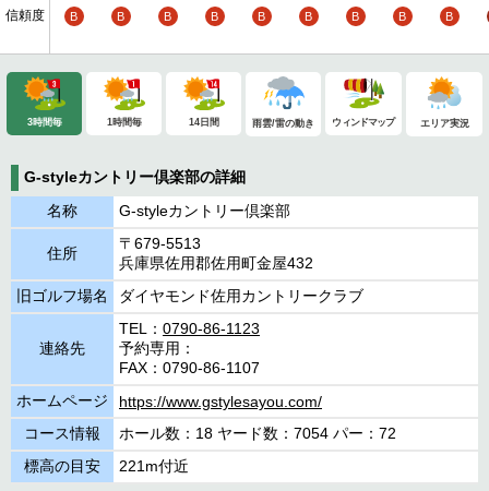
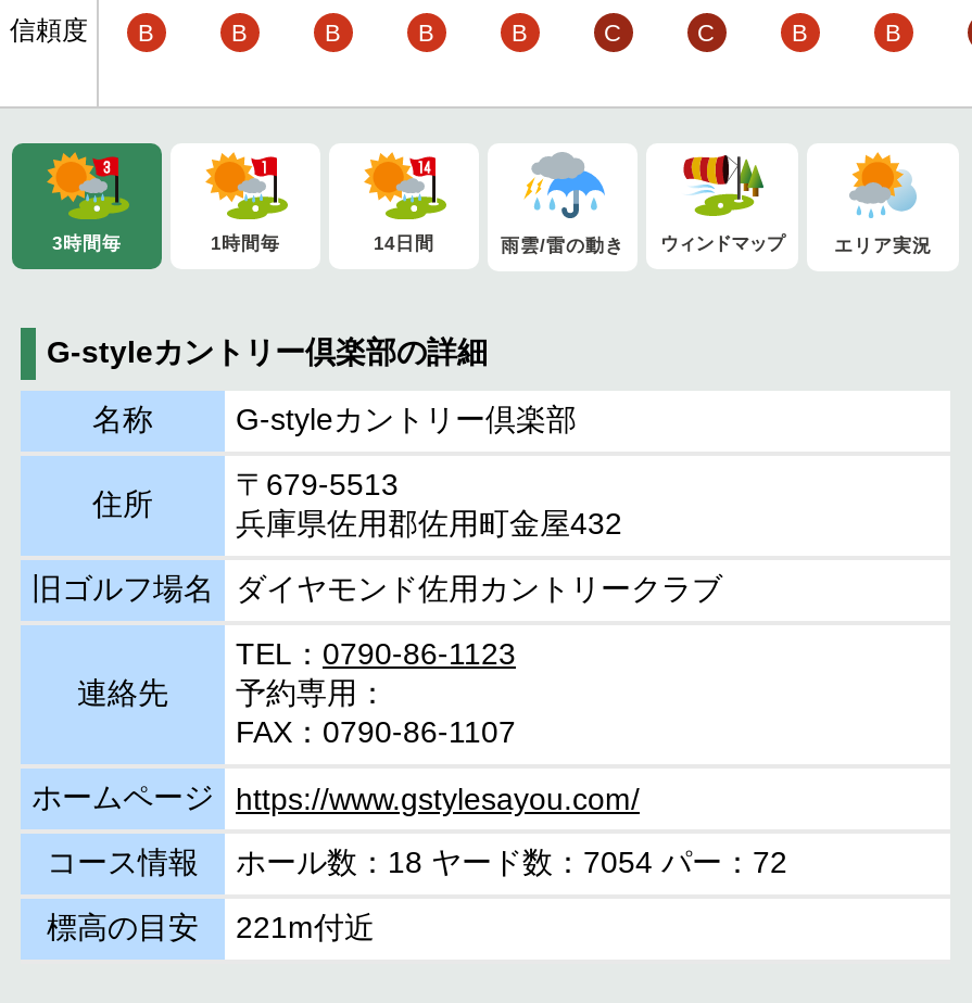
[305,10,359,23] B | B -> [604,20,715,46] C | C

